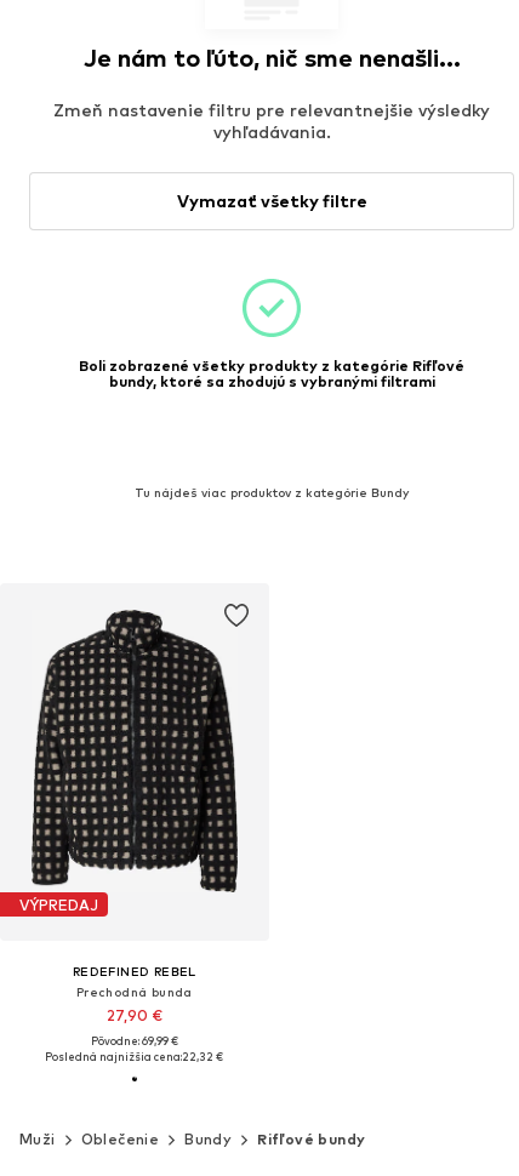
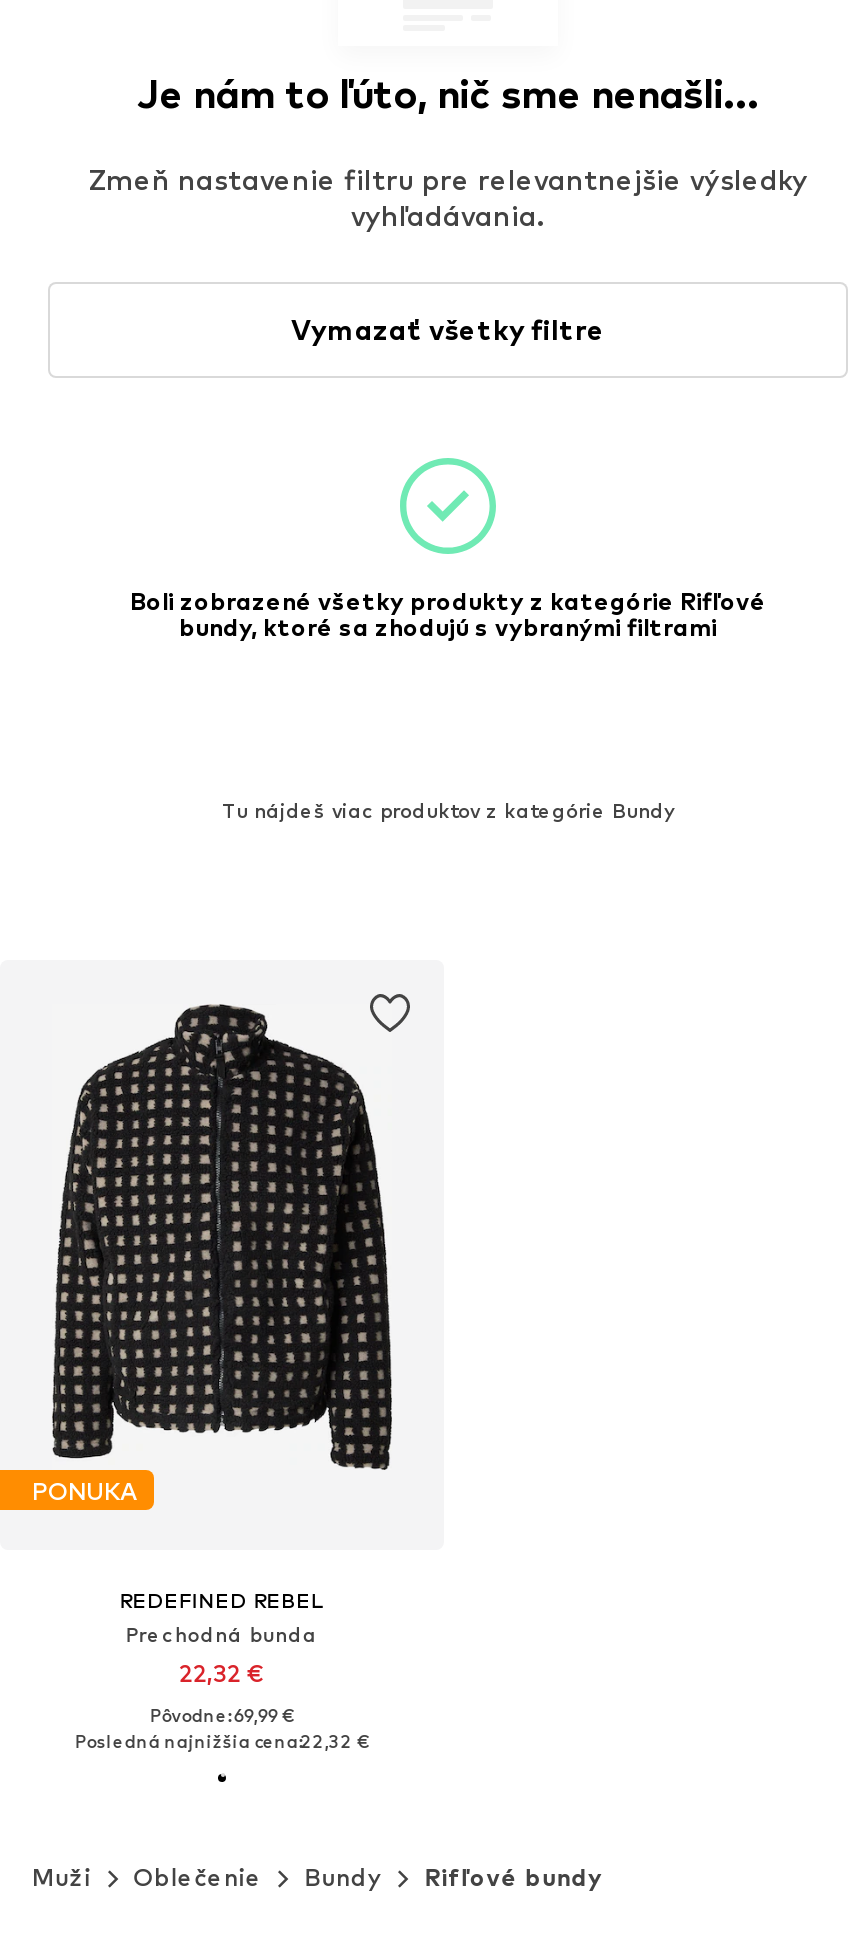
[19,895,98,914] VÝPREDAJ -> [32,1475,138,1505] PONUKA
[106,1006,162,1024] 27,90 € -> [178,1658,264,1688] 22,32 €

